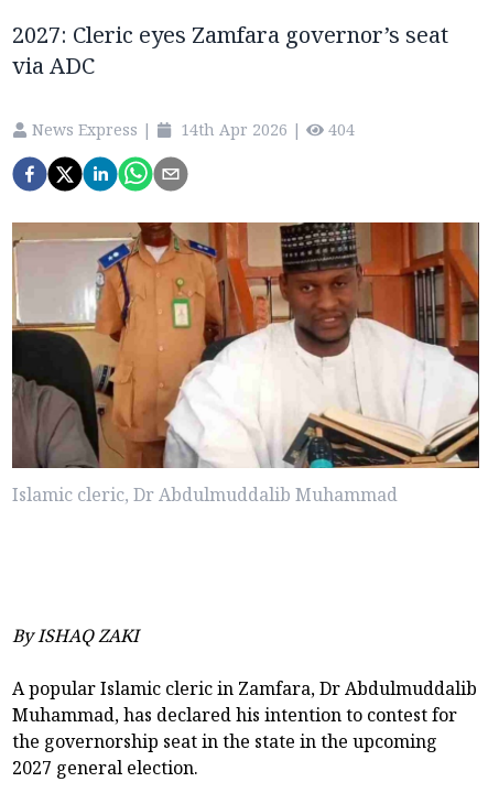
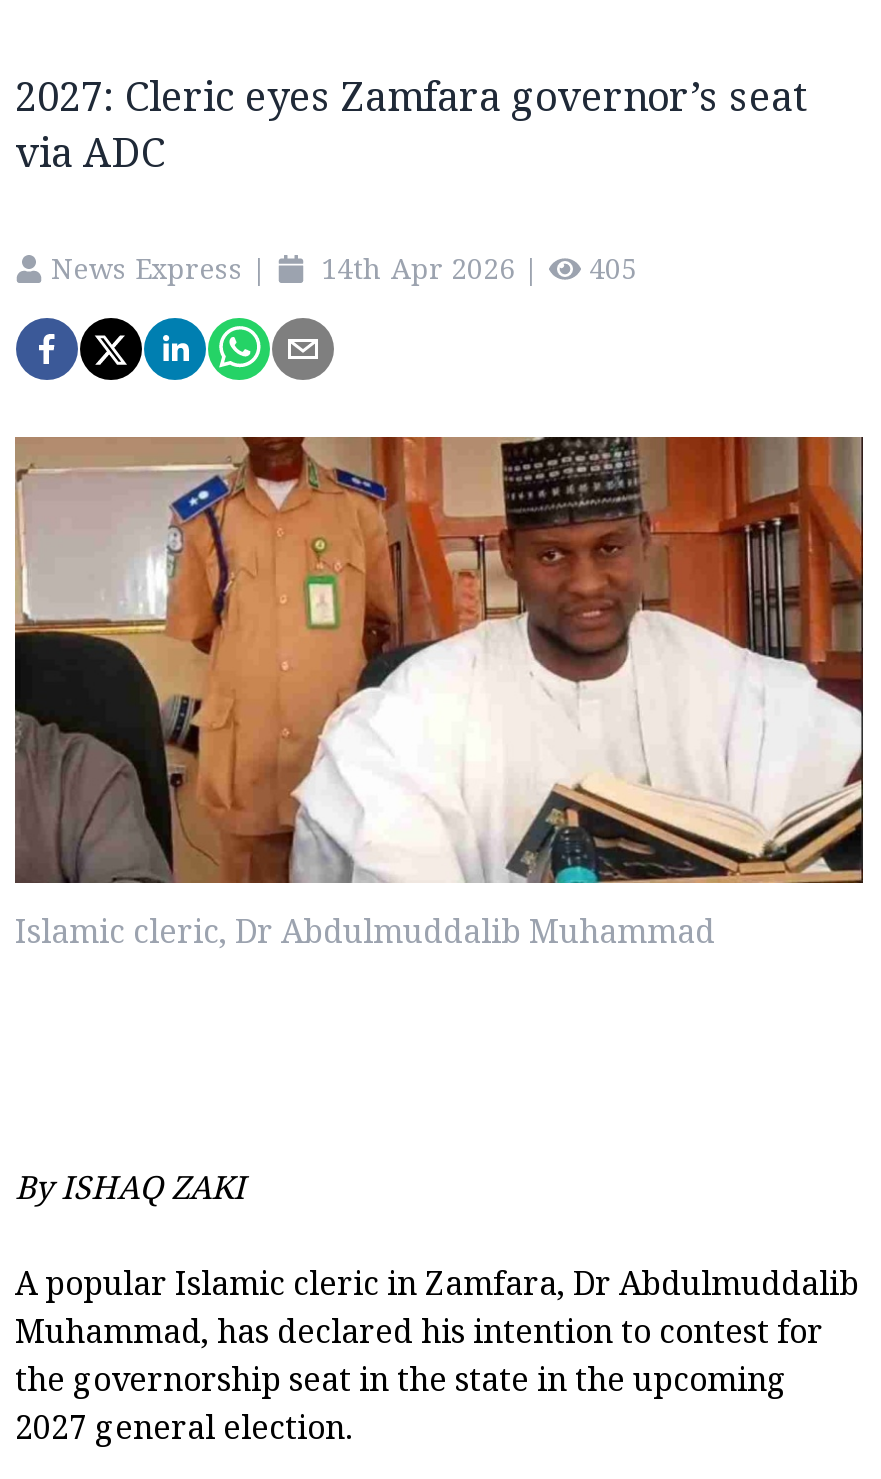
[328,119,355,140] 404 -> [589,249,637,287] 405

